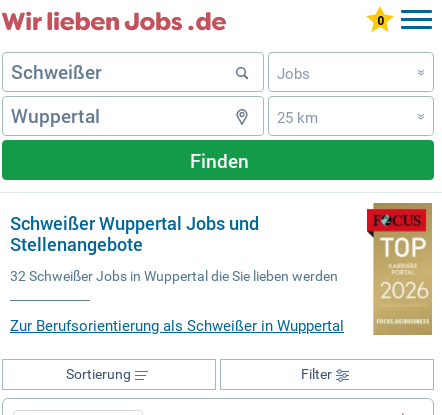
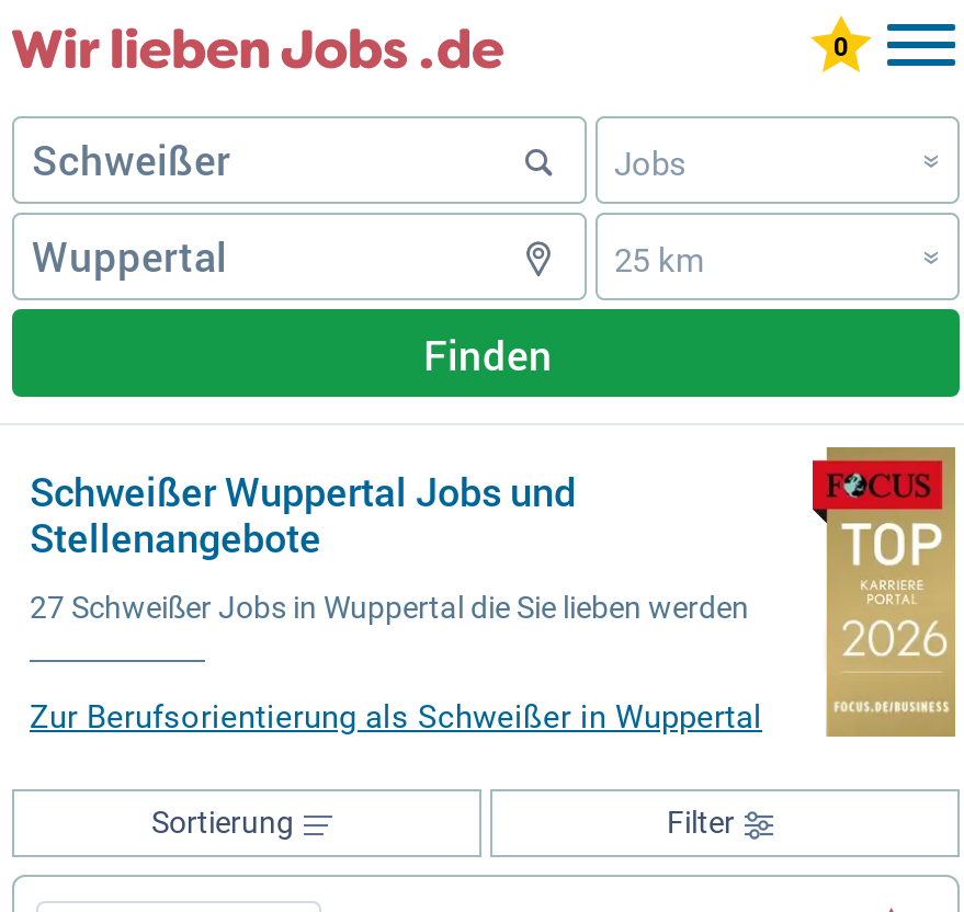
[10,268,338,284] 32 Schweißer Jobs in Wuppertal die Sie lieben werden -> [30,590,749,625] 27 Schweißer Jobs in Wuppertal die Sie lieben werden

